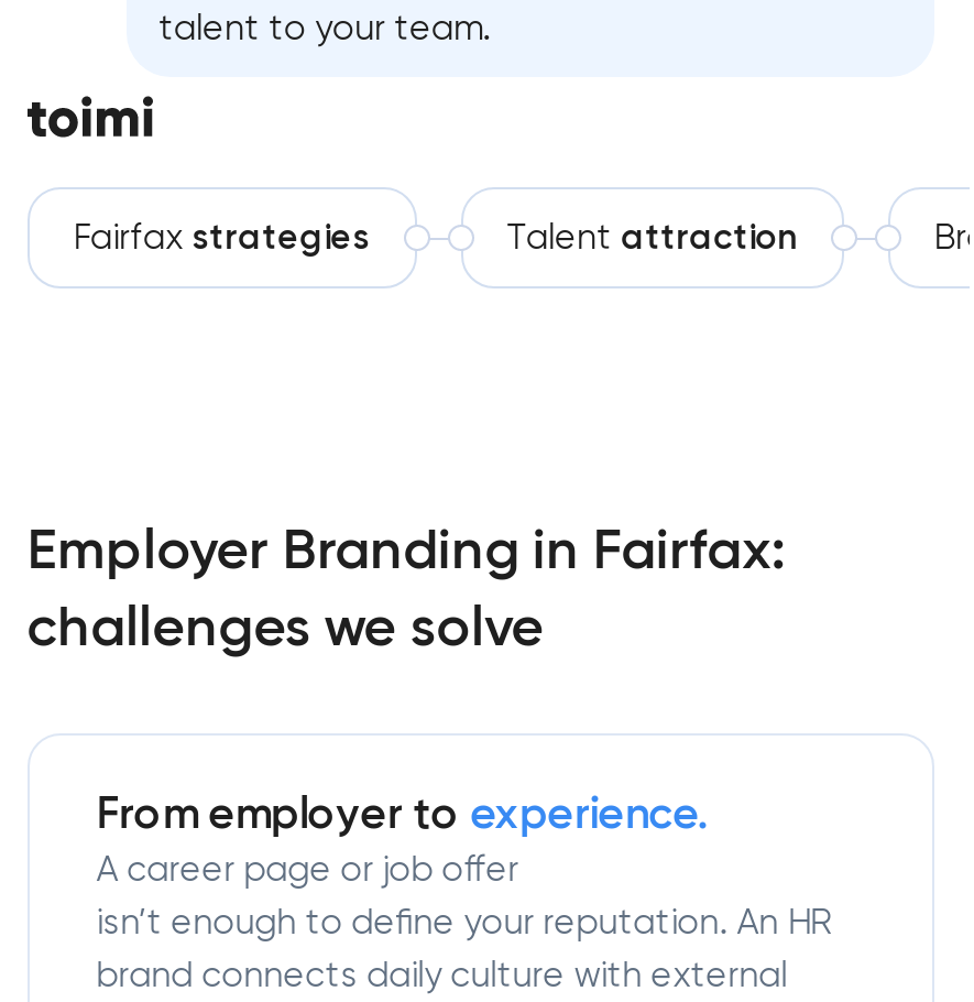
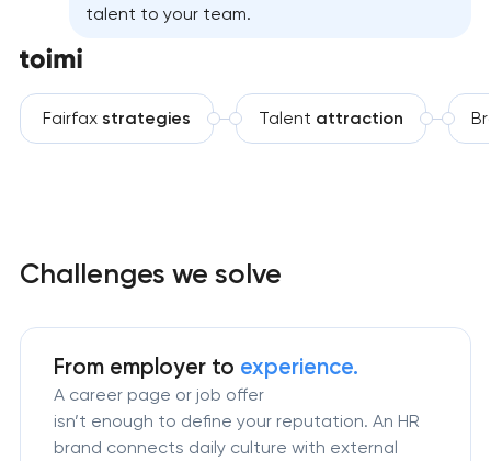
[27,516,784,659] Employer Branding in Fairfax: | challenges we solve -> [19,257,281,290] Challenges we solve

